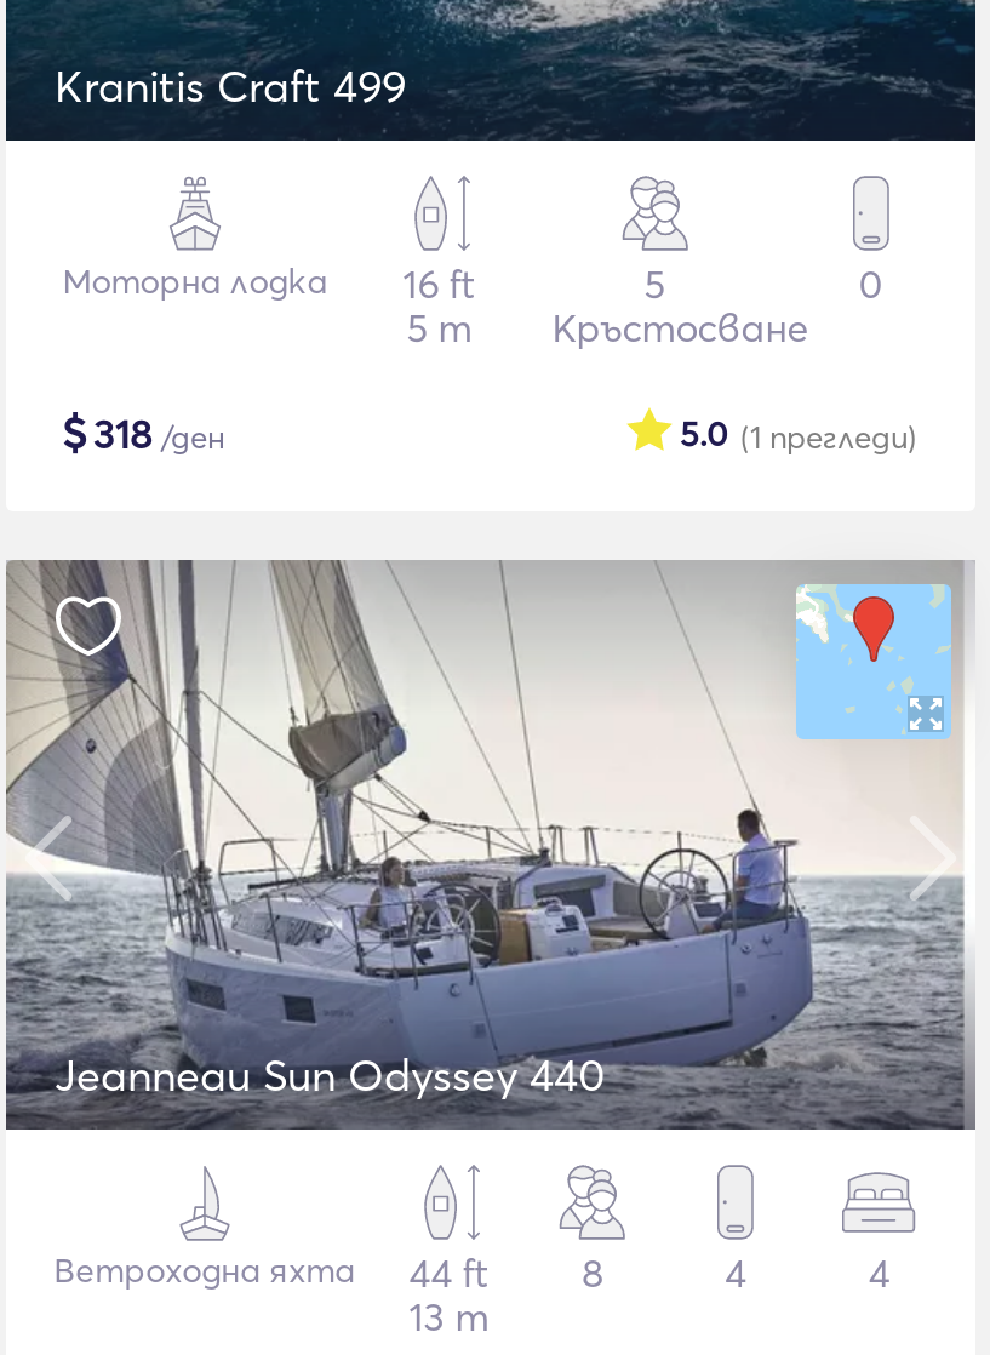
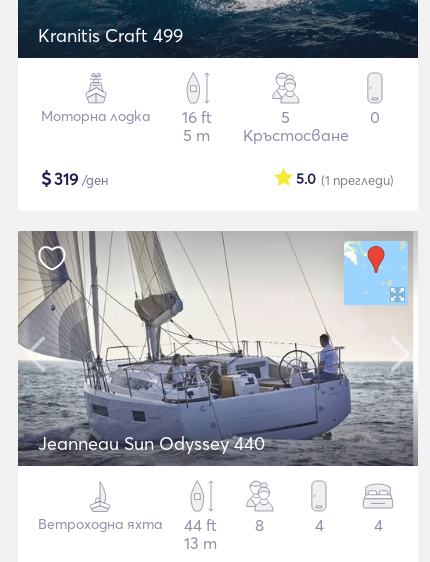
[62,405,227,461] $318 /ден -> [41,167,109,190] $319 /ден

